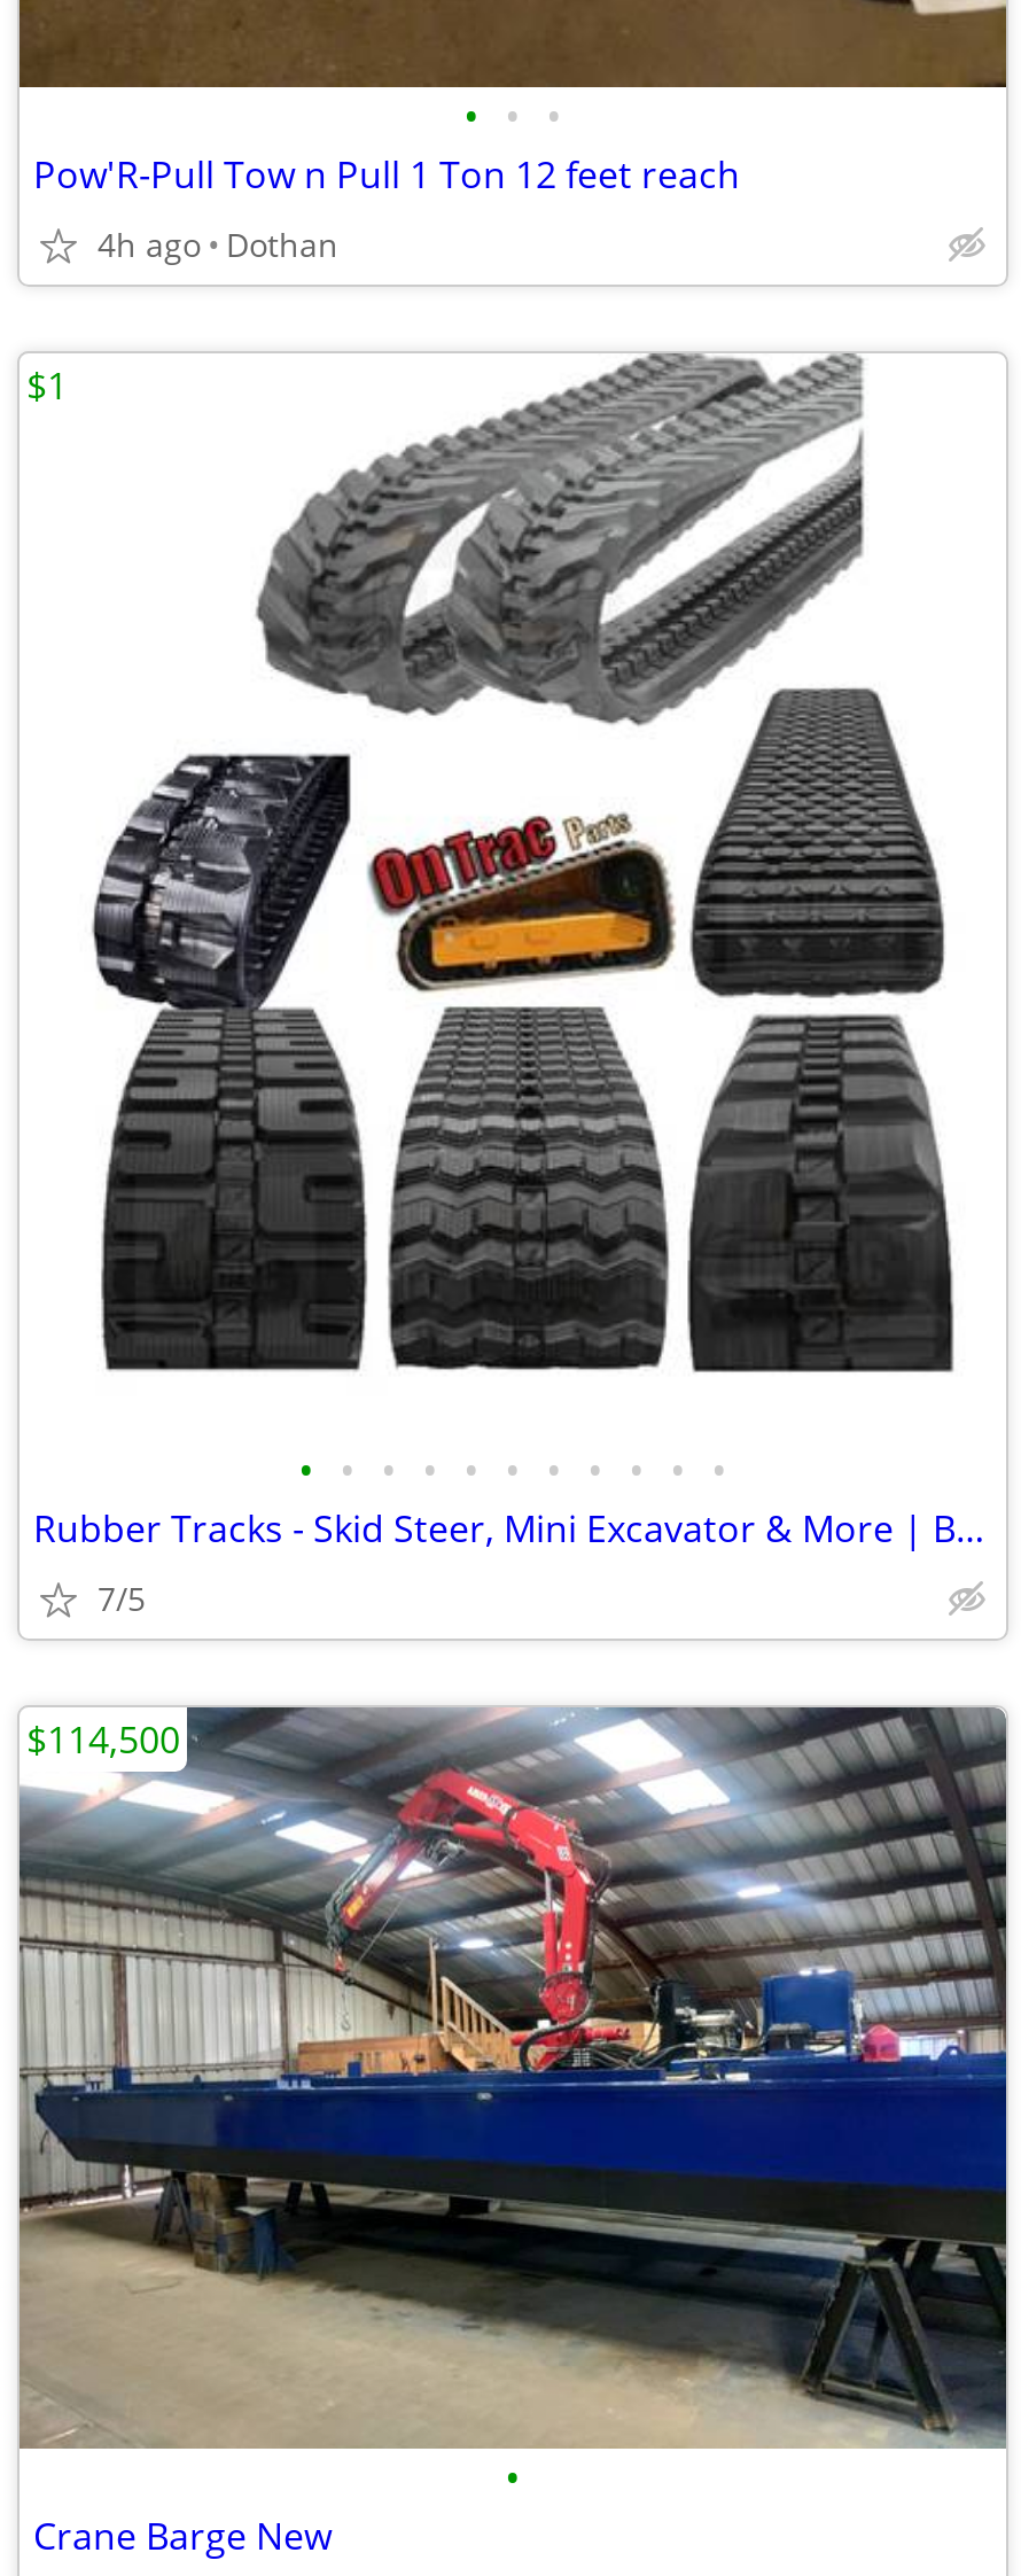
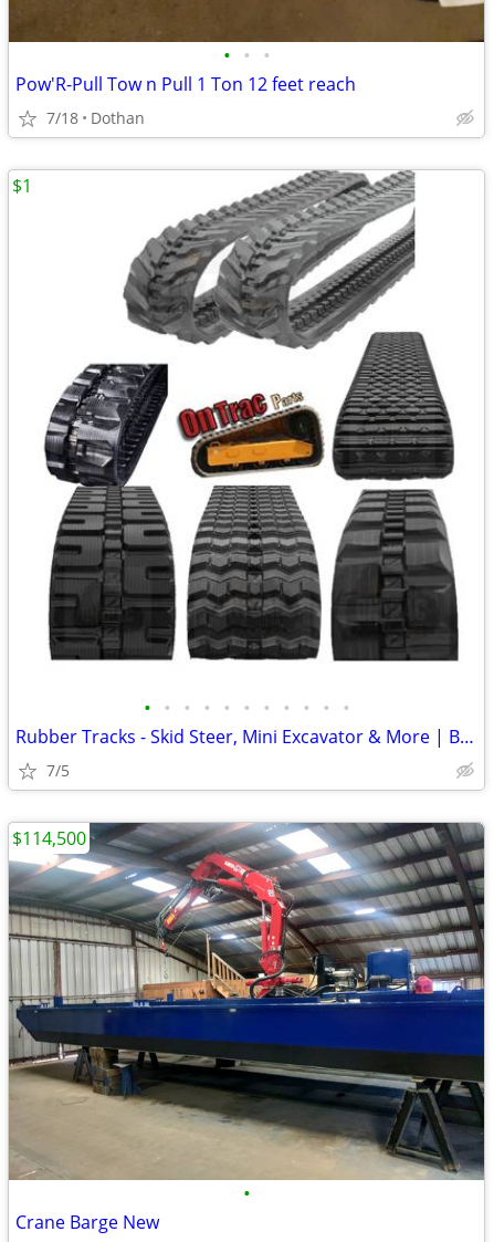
[98,223,338,266] 4h ago Dothan -> [46,107,145,128] 7/18 Dothan

